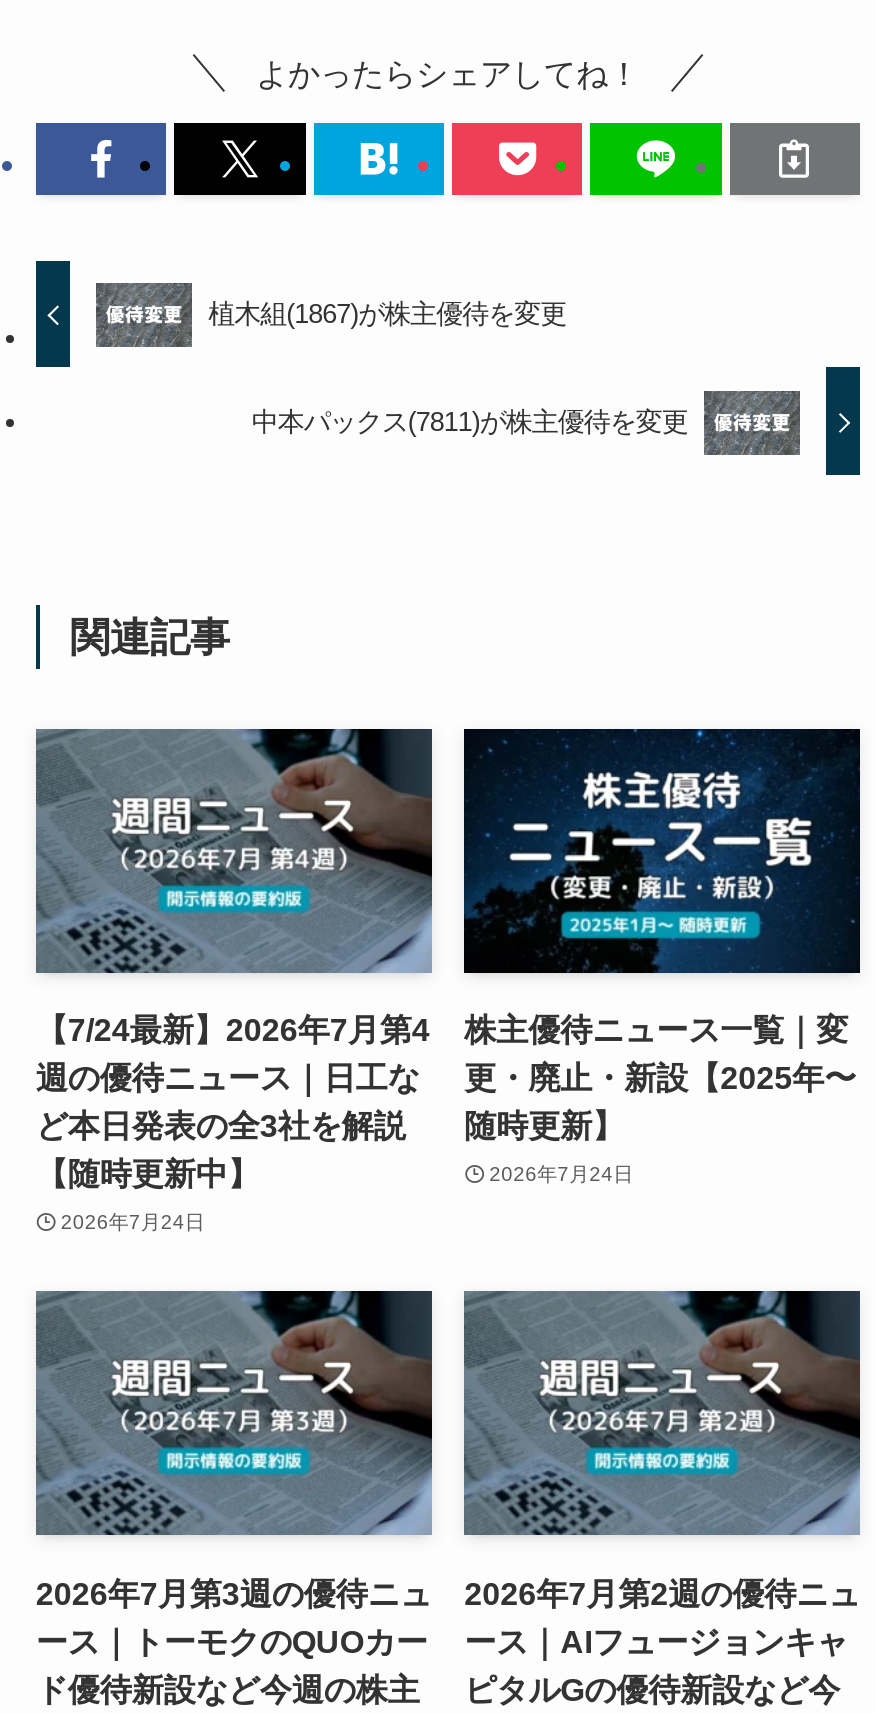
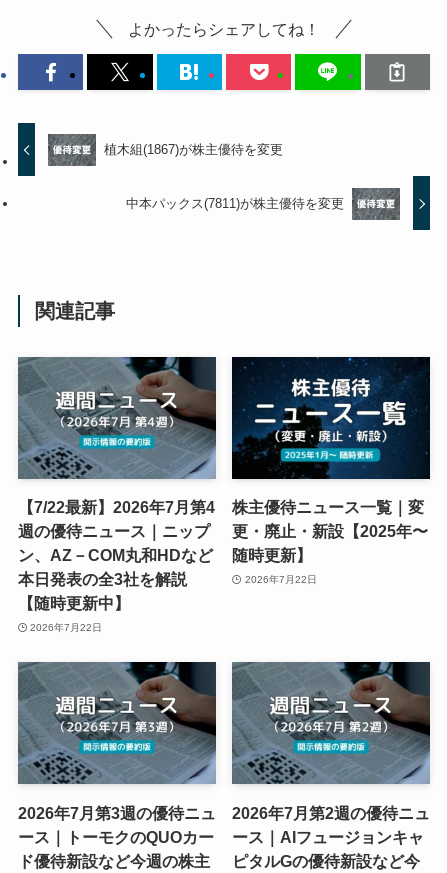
[36,1012,430,1144] 【7/24最新】2026年7月第4 | 週の優待ニュース｜日工な | ど本日発表の全3社を解説 -> [18,498,215,588] 【7/22最新】2026年7月第4 | 週の優待ニュース｜ニップ | ン、AZ－COM丸和HDなど | 本日発表の全3社を解説
[489,1163,633,1185] 2026年7月24日 -> [245,574,317,585] 2026年7月22日
[61,1211,205,1233] 2026年7月24日 -> [30,622,102,633] 2026年7月22日

